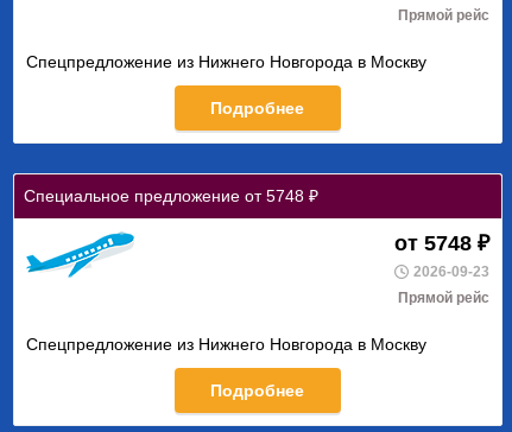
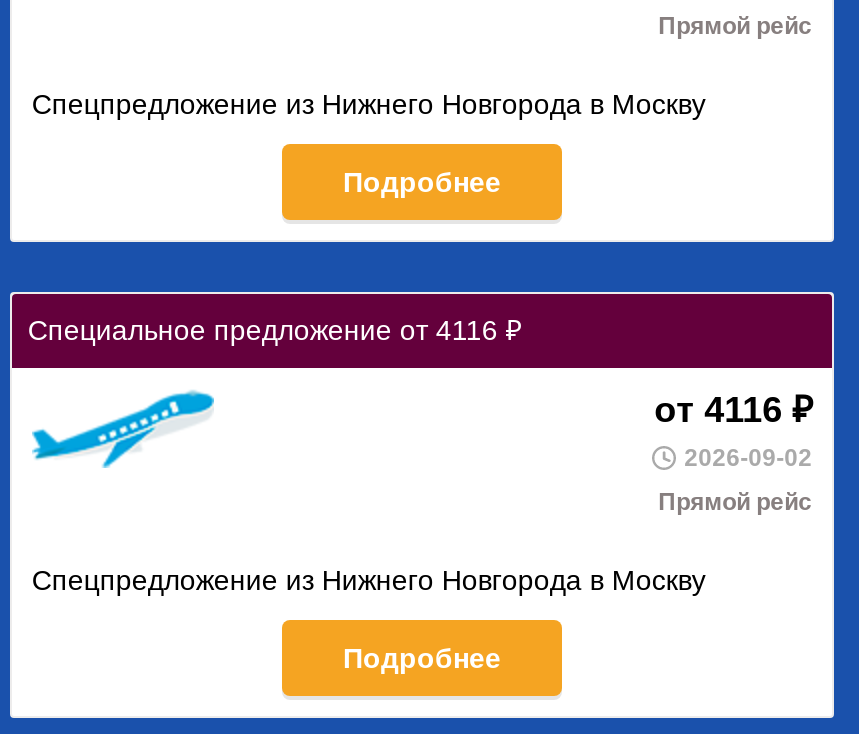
[24,187,318,206] Специальное предложение от 5748 ₽ -> [28,315,522,347] Специальное предложение от 4116 ₽
[395,232,490,256] от 5748 ₽ -> [654,391,812,431] от 4116 ₽
[414,264,490,281] 2026-09-23 -> [684,445,812,473] 2026-09-02

